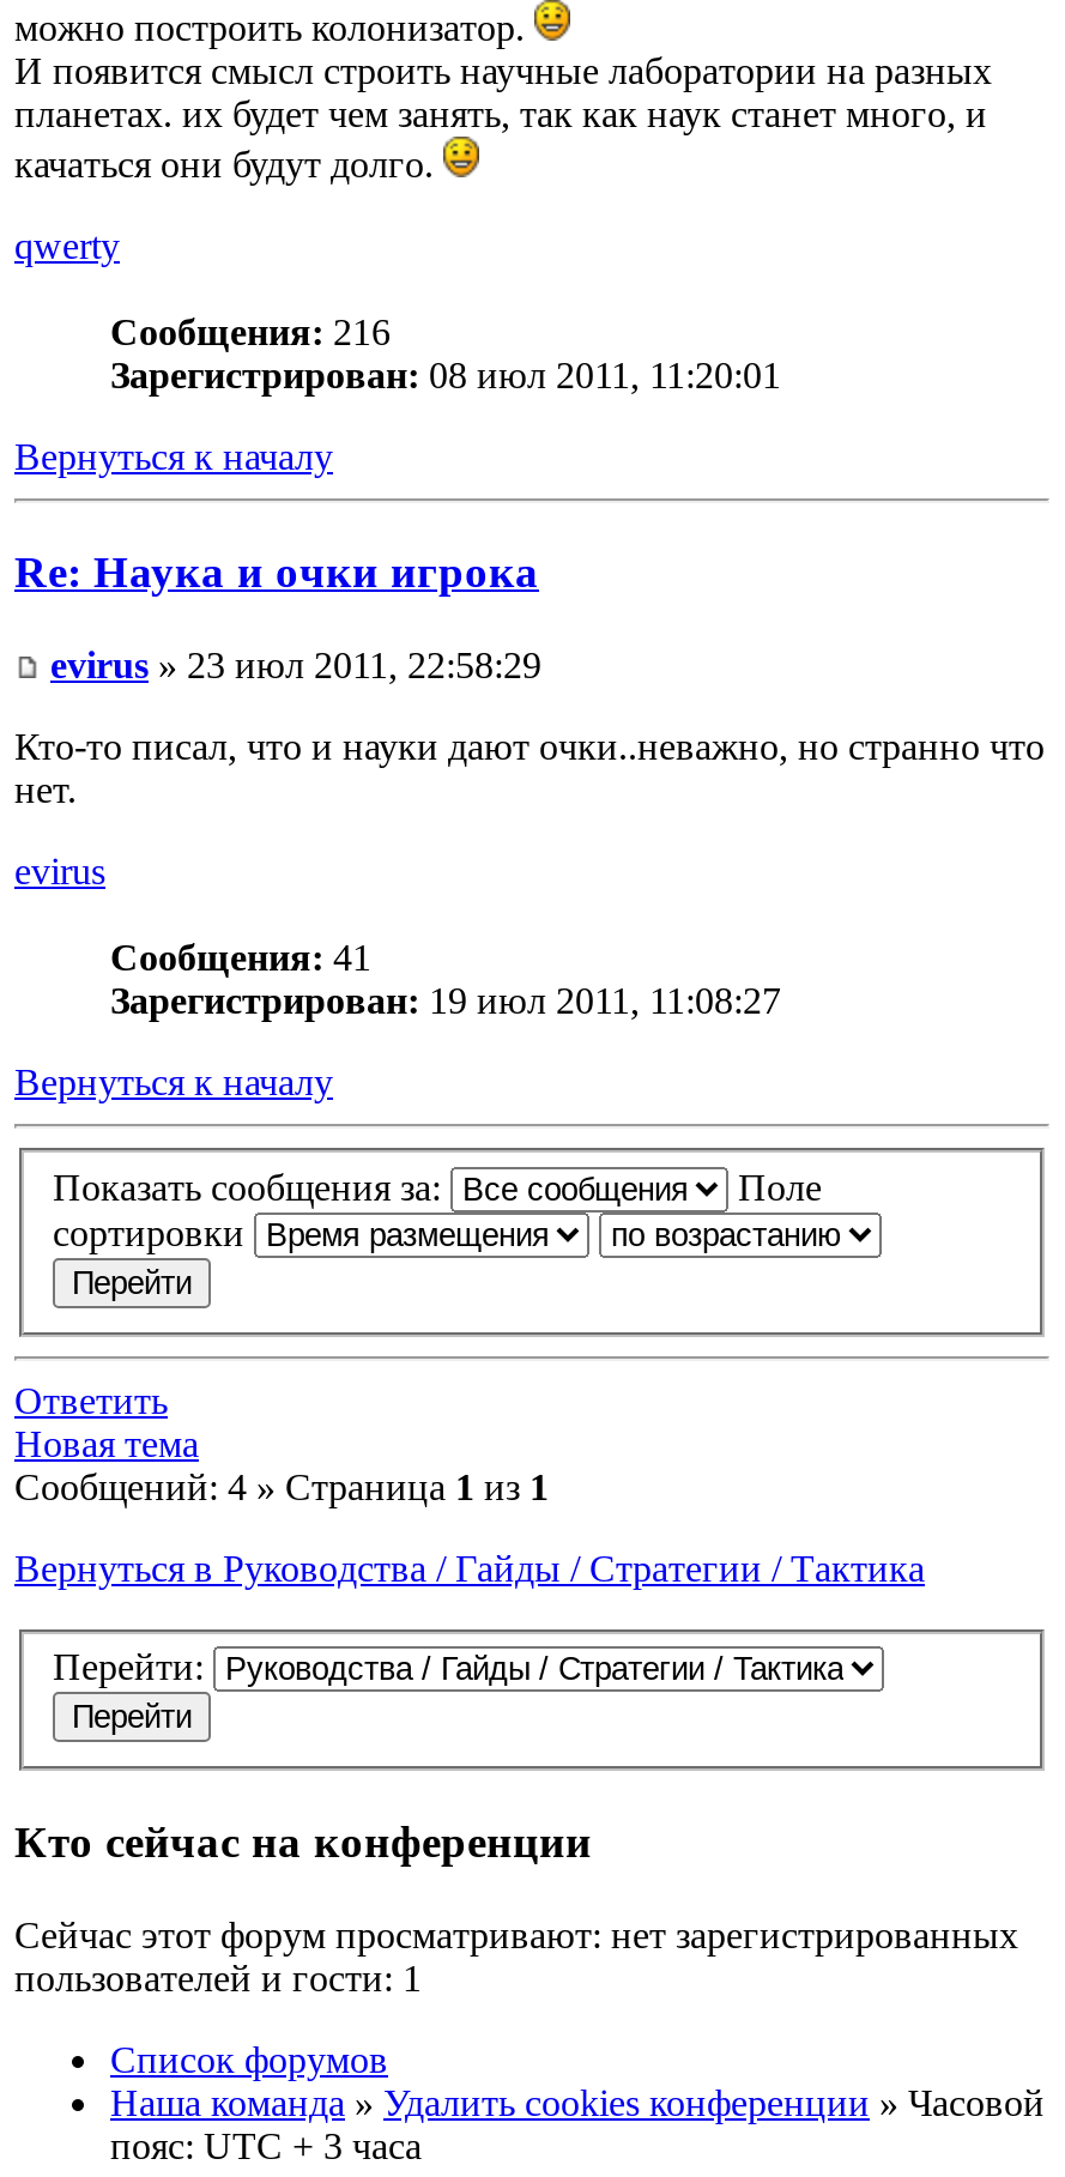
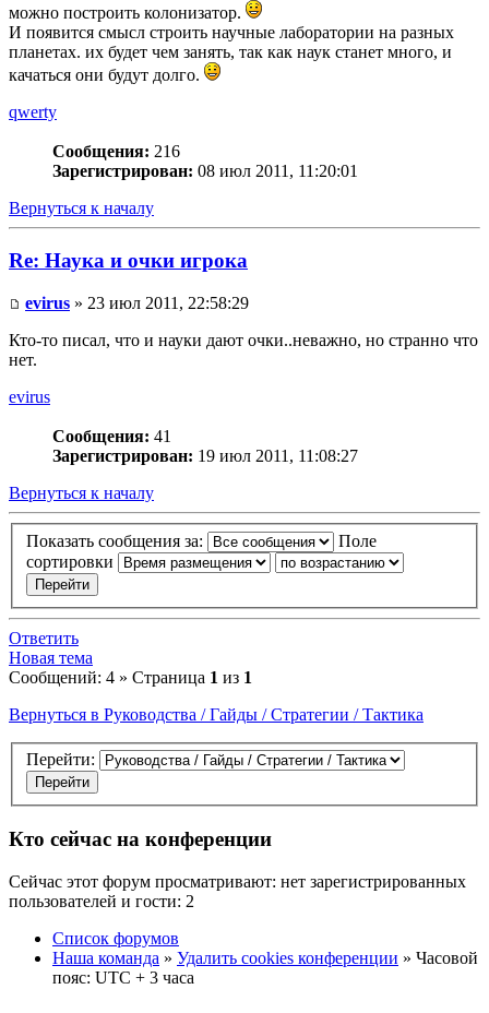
[14,1957,422,1998] пользователей и гости: 1 -> [9,892,194,910] пользователей и гости: 2

